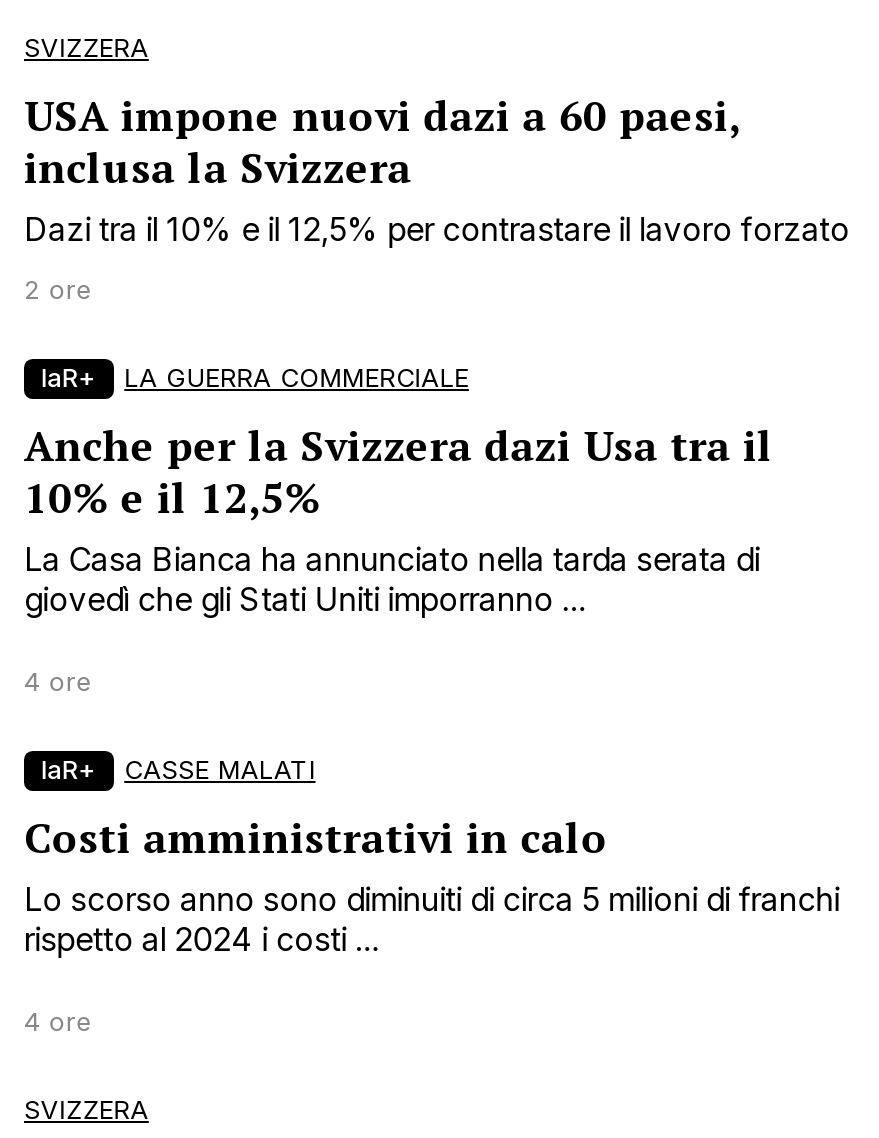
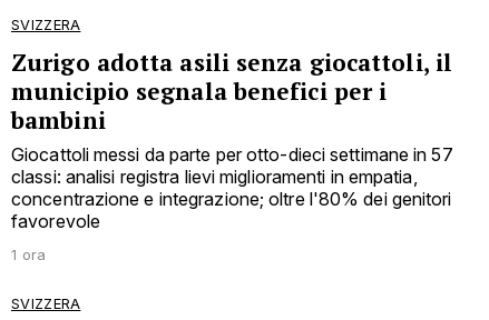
[24,87,850,1037] USA impone nuovi dazi a 60 paesi, | inclusa la Svizzera | Dazi tra il 10% e il 12,5% per contrastare il lavoro forzato | 2 ore | laR+ | LA GUERRA COMMERCIALE | Anche per la Svizzera dazi Usa tra il | 10% e il 12,5% | La Casa Bianca ha annunciato nella tarda serata di | giovedì che gli Stati Uniti imporranno ... | 4 ore | laR+ | CASSE MALATI | Costi amministrativi in calo | Lo scorso anno sono diminuiti di circa 5 milioni di franchi | rispetto al 2024 i costi ... | 4 ore -> [11,47,453,263] Zurigo adotta asili senza giocattoli, il | municipio segnala benefici per i | bambini | Giocattoli messi da parte per otto-dieci settimane in 57 | classi: analisi registra lievi miglioramenti in empatia, | concentrazione e integrazione; oltre l'80% dei genitori | favorevole | 1 ora

